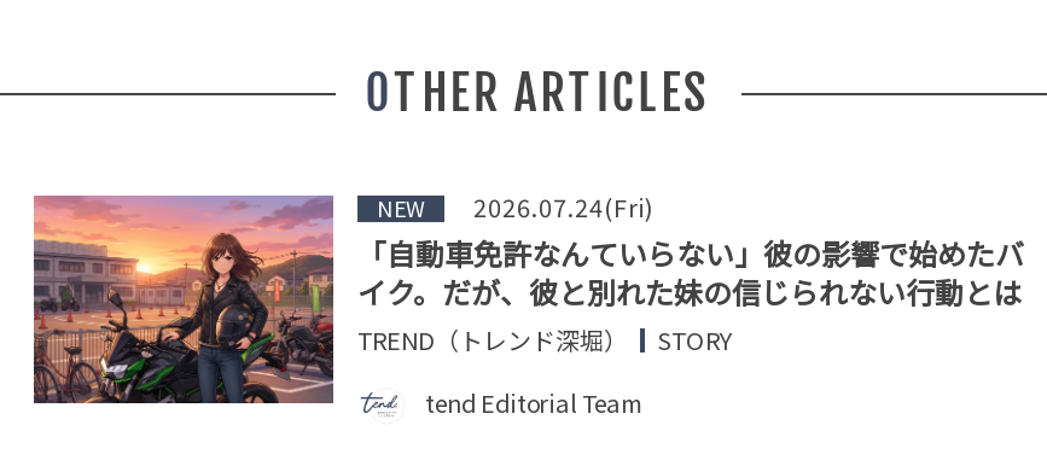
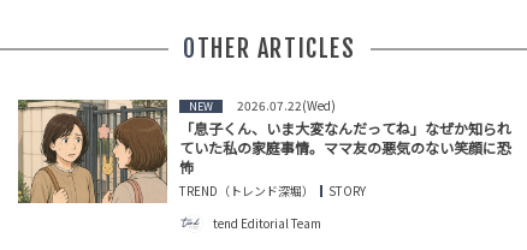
[31,187,1024,407] [image] | 2026.07.24(Fri) | 「自動車免許なんていらない」彼の影響で始めたバ | イク。だが、彼と別れた妹の信じられない行動とは -> [17,96,511,224] [image] | 2026.07.22(Wed) | 「息子くん、いま大変なんだってね」なぜか知られ | ていた私の家庭事情。ママ友の悪気のない笑顔に恐 | 怖

